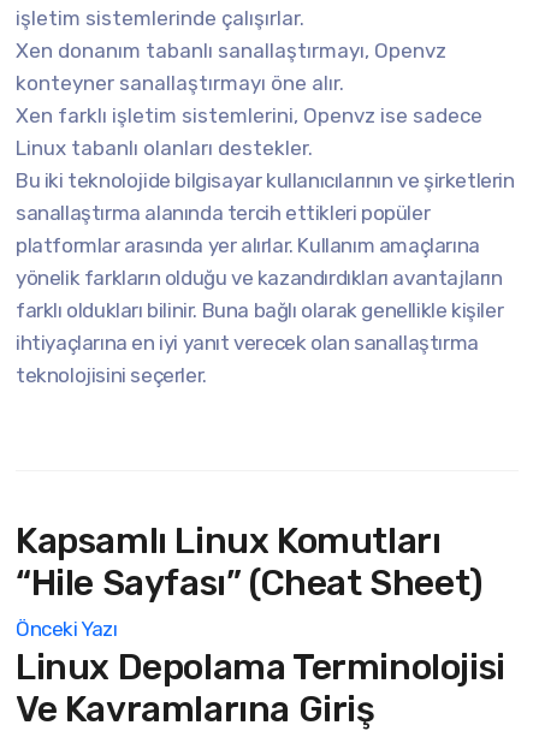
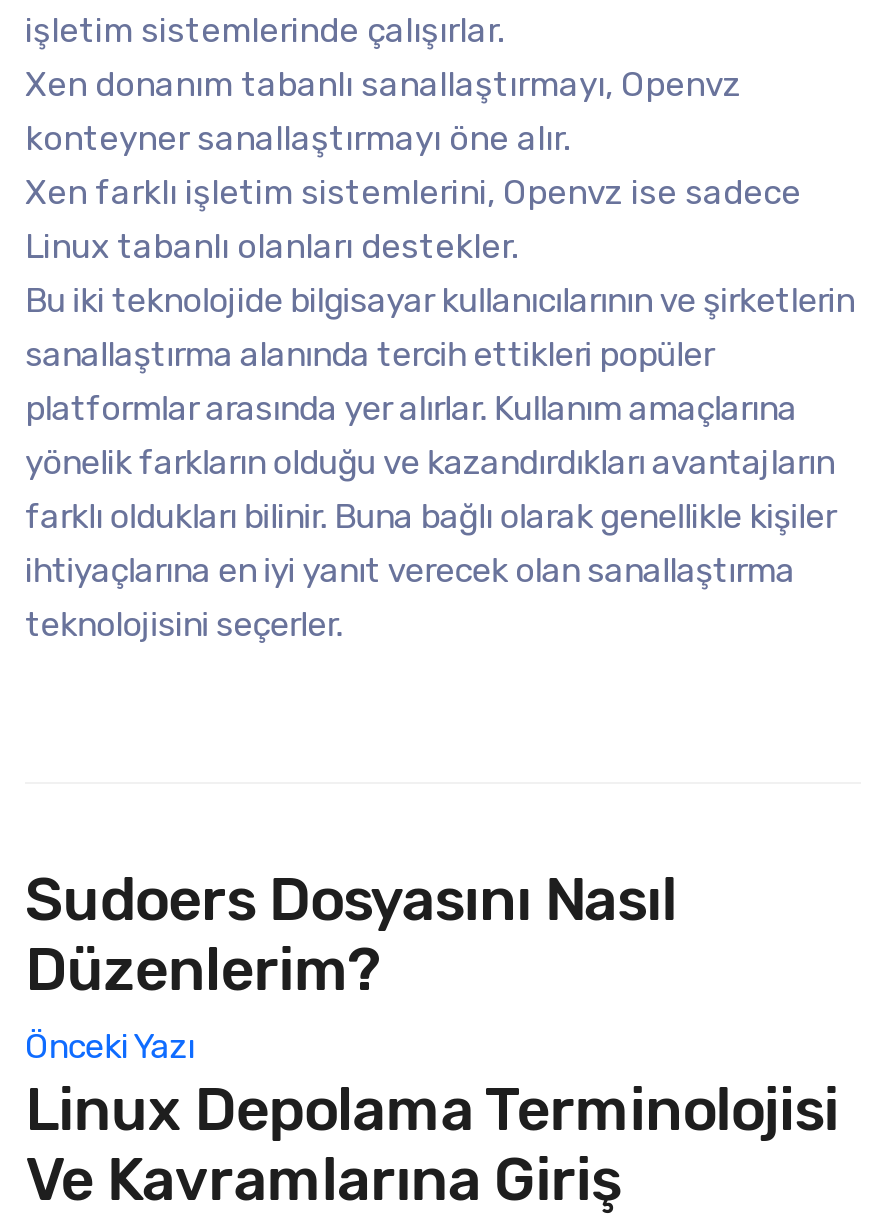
[16,519,483,603] Kapsamlı Linux Komutları | “Hile Sayfası” (Cheat Sheet) -> [25,863,677,1003] Sudoers Dosyasını Nasıl | Düzenlerim?

